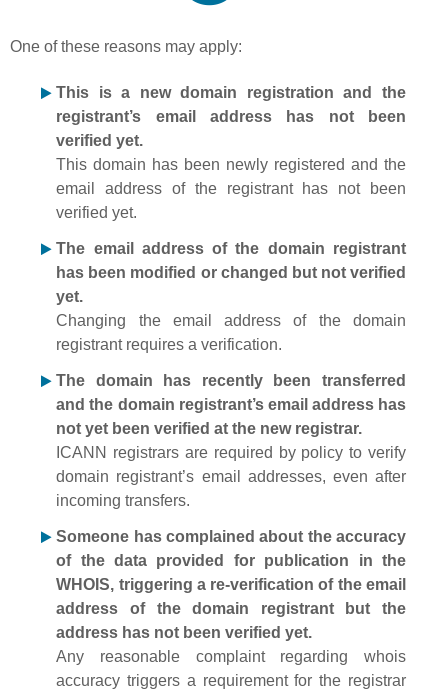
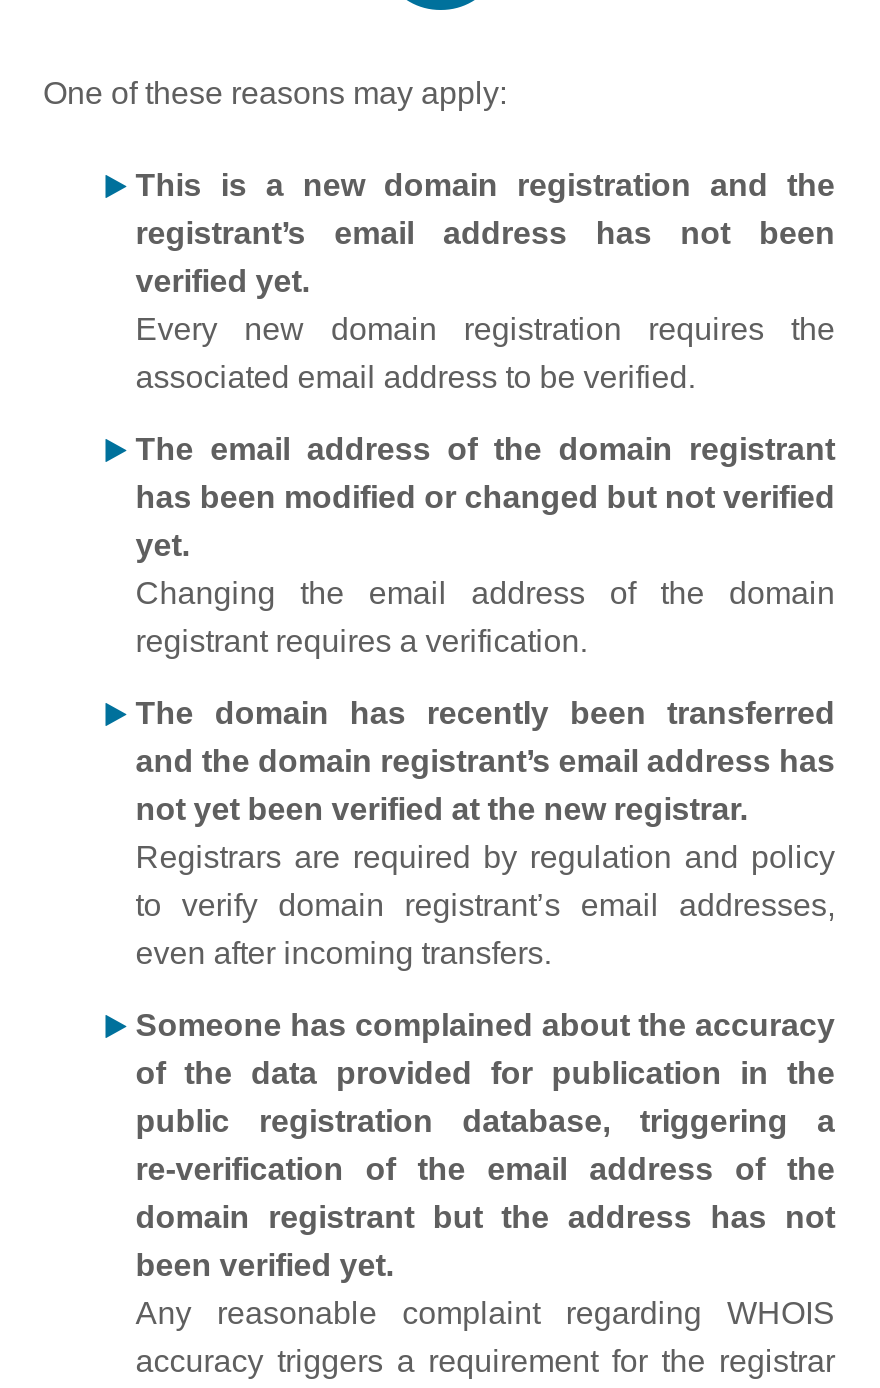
[56,156,406,221] This domain has been newly registered and the | email address of the registrant has not been | verified yet. -> [136,312,835,394] Every new domain registration requires the | associated email address to be verified.
moved [56,240,406,437] -> [136,432,835,826]: The email address of the domain registrant | has been modified or changed but not verified | yet. | Changing the email address of the domain | registrant requires a verification. | The domain has recently been transferred | and the domain registrant’s email address has | not yet been verified at the new registrar.
[56,444,406,509] ICANN registrars are required by policy to verify | domain registrant’s email addresses, even after | incoming transfers. -> [136,840,835,970] Registrars are required by regulation and policy | to verify domain registrant’s email addresses, | even after incoming transfers.
moved [56,528,406,569] -> [136,1008,835,1090]: Someone has complained about the accuracy | of the data provided for publication in the
[56,576,406,665] WHOIS, triggering a re-verification of the email | address of the domain registrant but the | address has not been verified yet. | Any reasonable complaint regarding whois -> [136,1104,835,1330] public registration database, triggering a | re‑verification of the email address of the | domain registrant but the address has not | been verified yet. | Any reasonable complaint regarding WHOIS

